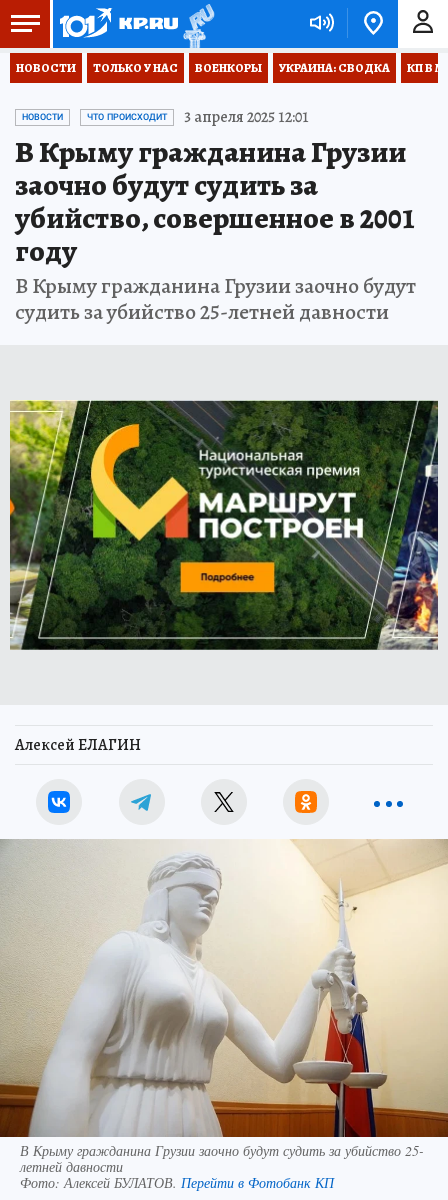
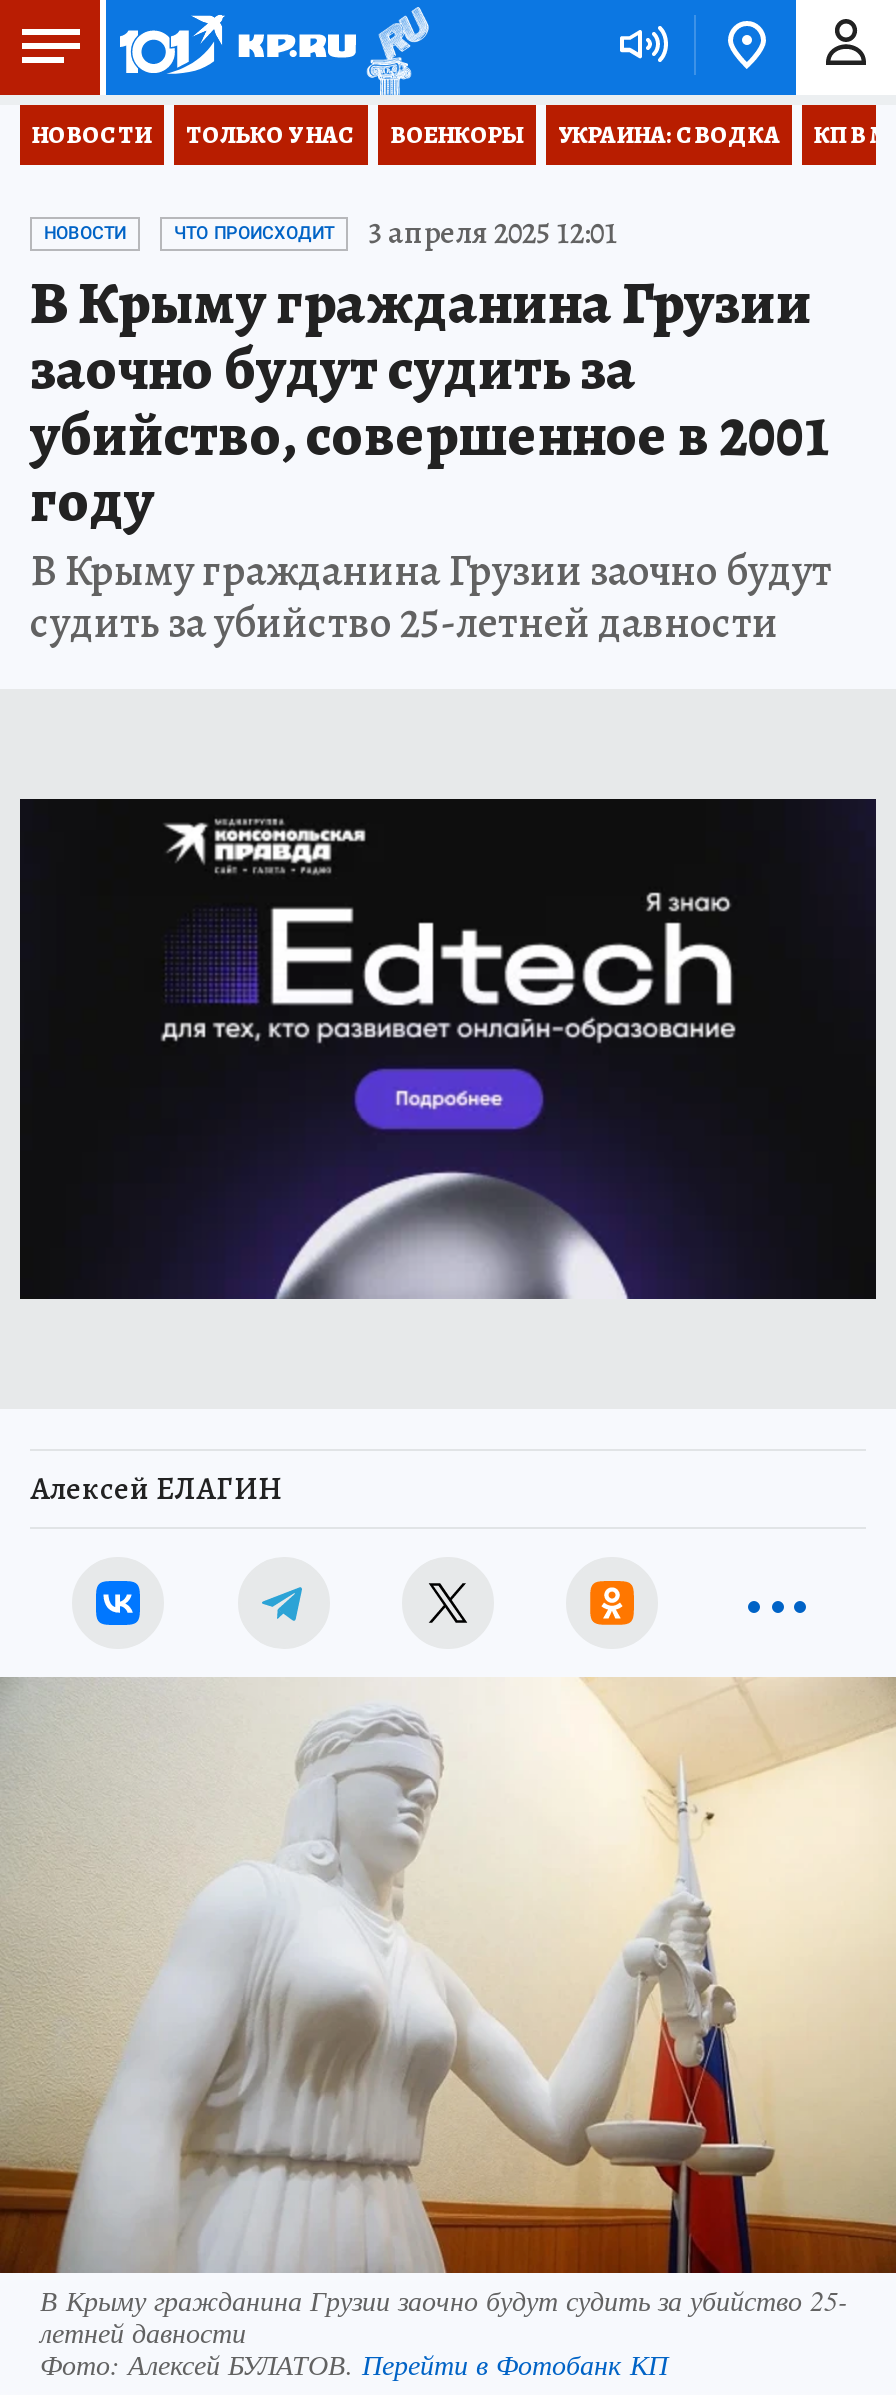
[9,400,439,651] [image] -> [18,797,878,1299] [image]

